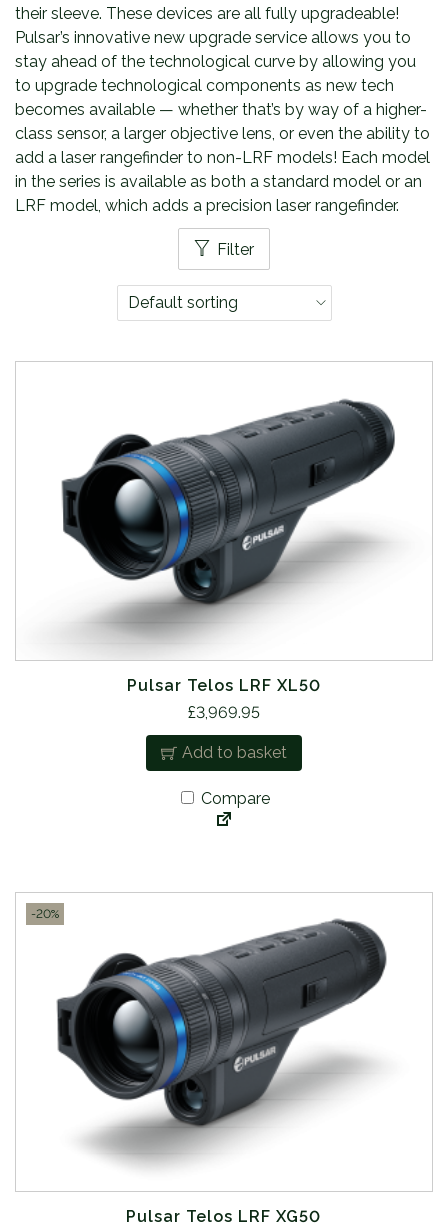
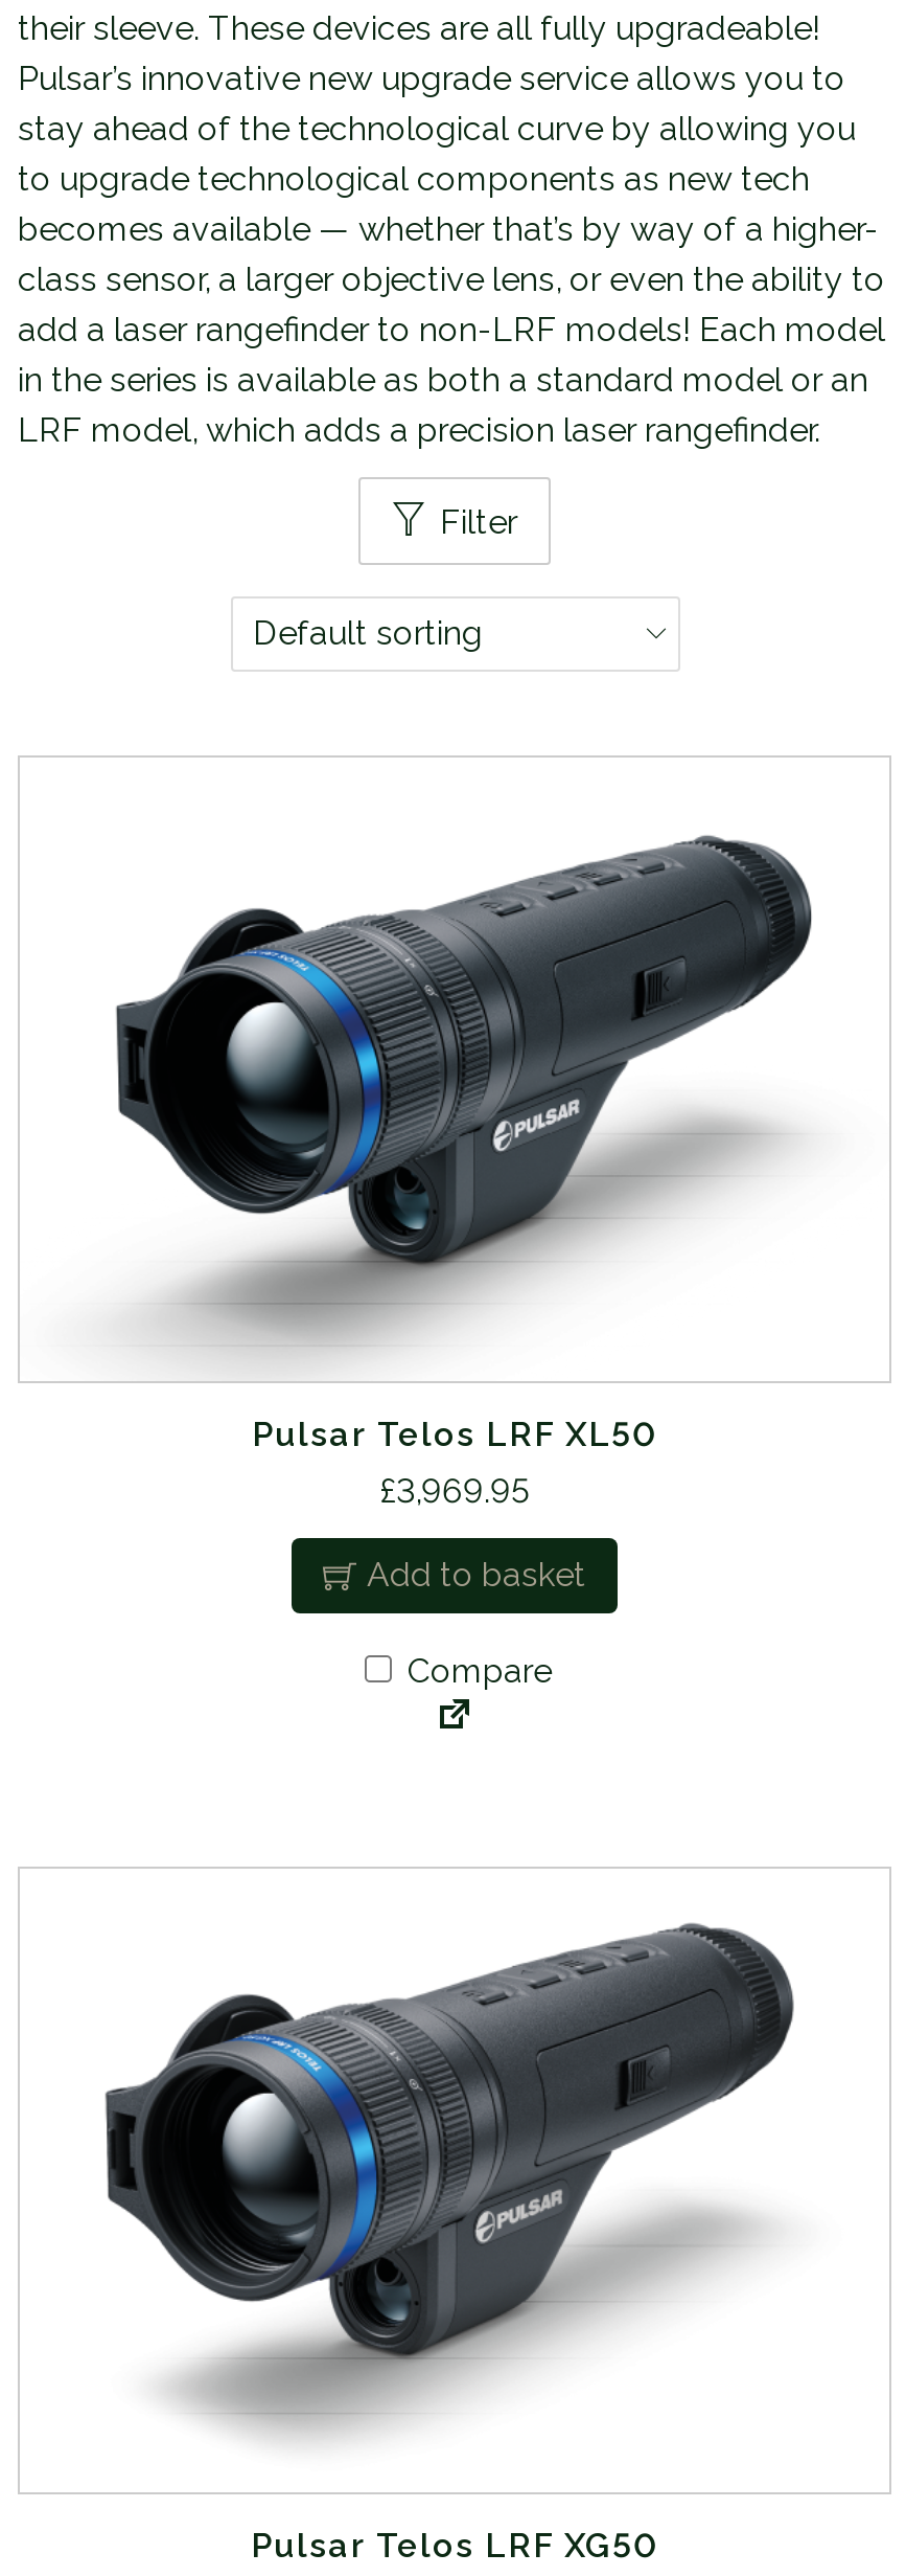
[31,907,59,921] -20% -> none

